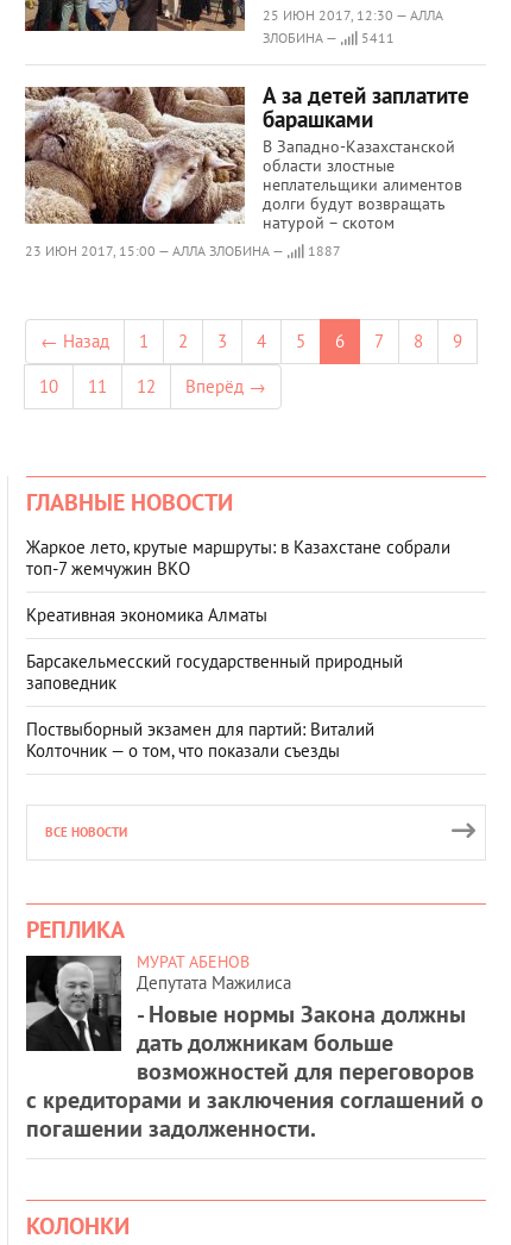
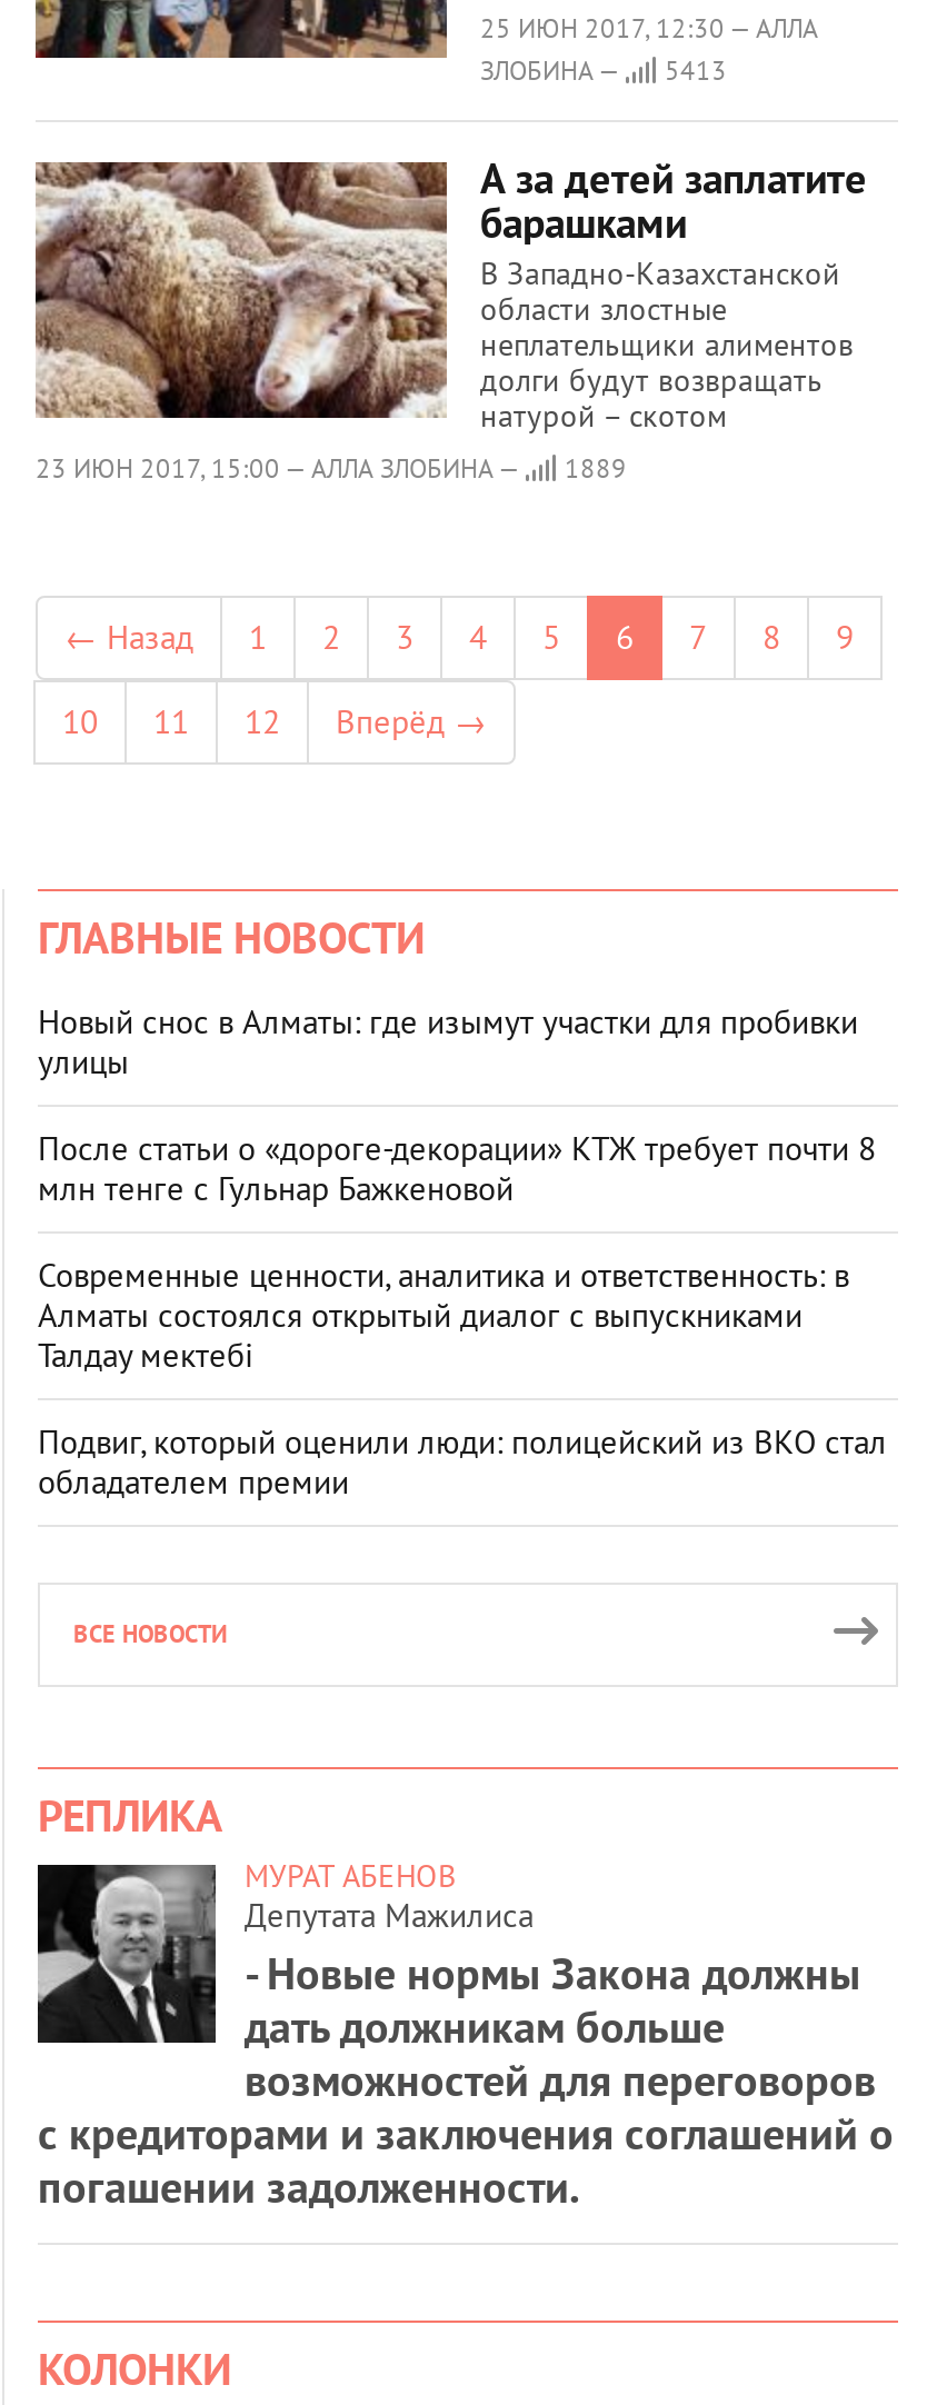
[263,29,395,46] ЗЛОБИНА — 5411 -> [480,53,727,87] ЗЛОБИНА — 5413
[25,242,341,259] 23 ИЮН 2017, 15:00 — АЛЛА ЗЛОБИНА — 1887 -> [36,451,627,485] 23 ИЮН 2017, 15:00 — АЛЛА ЗЛОБИНА — 1889
[26,536,450,580] Жаркое лето, крутые маршруты: в Казахстане собрали | топ‑7 жемчужин ВКО -> [38,1000,858,1082] Новый снос в Алматы: где изымут участки для пробивки | улицы
[26,603,267,626] Креативная экономика Алматы -> [38,1127,876,1209] После статьи о «дороге-декорации» КТЖ требует почти 8 | млн тенге с Гульнар Бажкеновой
[26,650,403,694] Барсакельмесский государственный природный | заповедник -> [38,1254,849,1376] Современные ценности, аналитика и ответственность: в | Алматы состоялся открытый диалог с выпускниками | Талдау мектебі
[26,718,374,762] Поствыборный экзамен для партий: Виталий | Колточник — о том, что показали съезды -> [38,1420,887,1503] Подвиг, который оценили люди: полицейский из ВКО стал | обладателем премии

